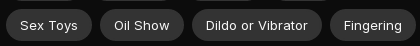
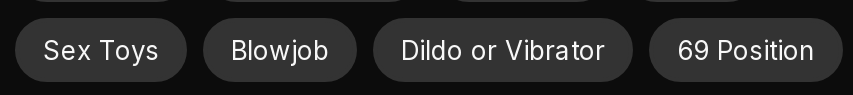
[114,17,170,33] Oil Show -> [231,34,329,66] Blowjob
[344,17,402,33] Fingering -> [677,34,815,66] 69 Position

